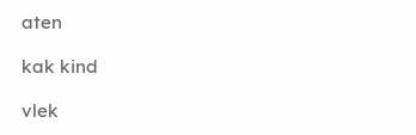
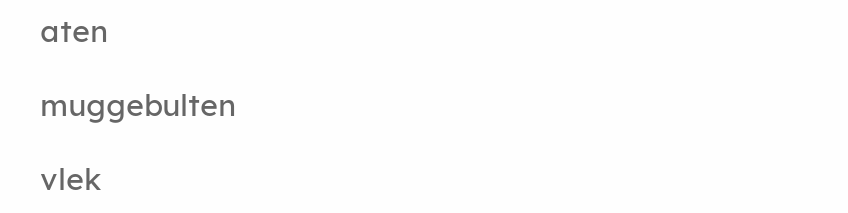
[21,55,98,78] kak kind -> [40,86,236,124] muggebulten

